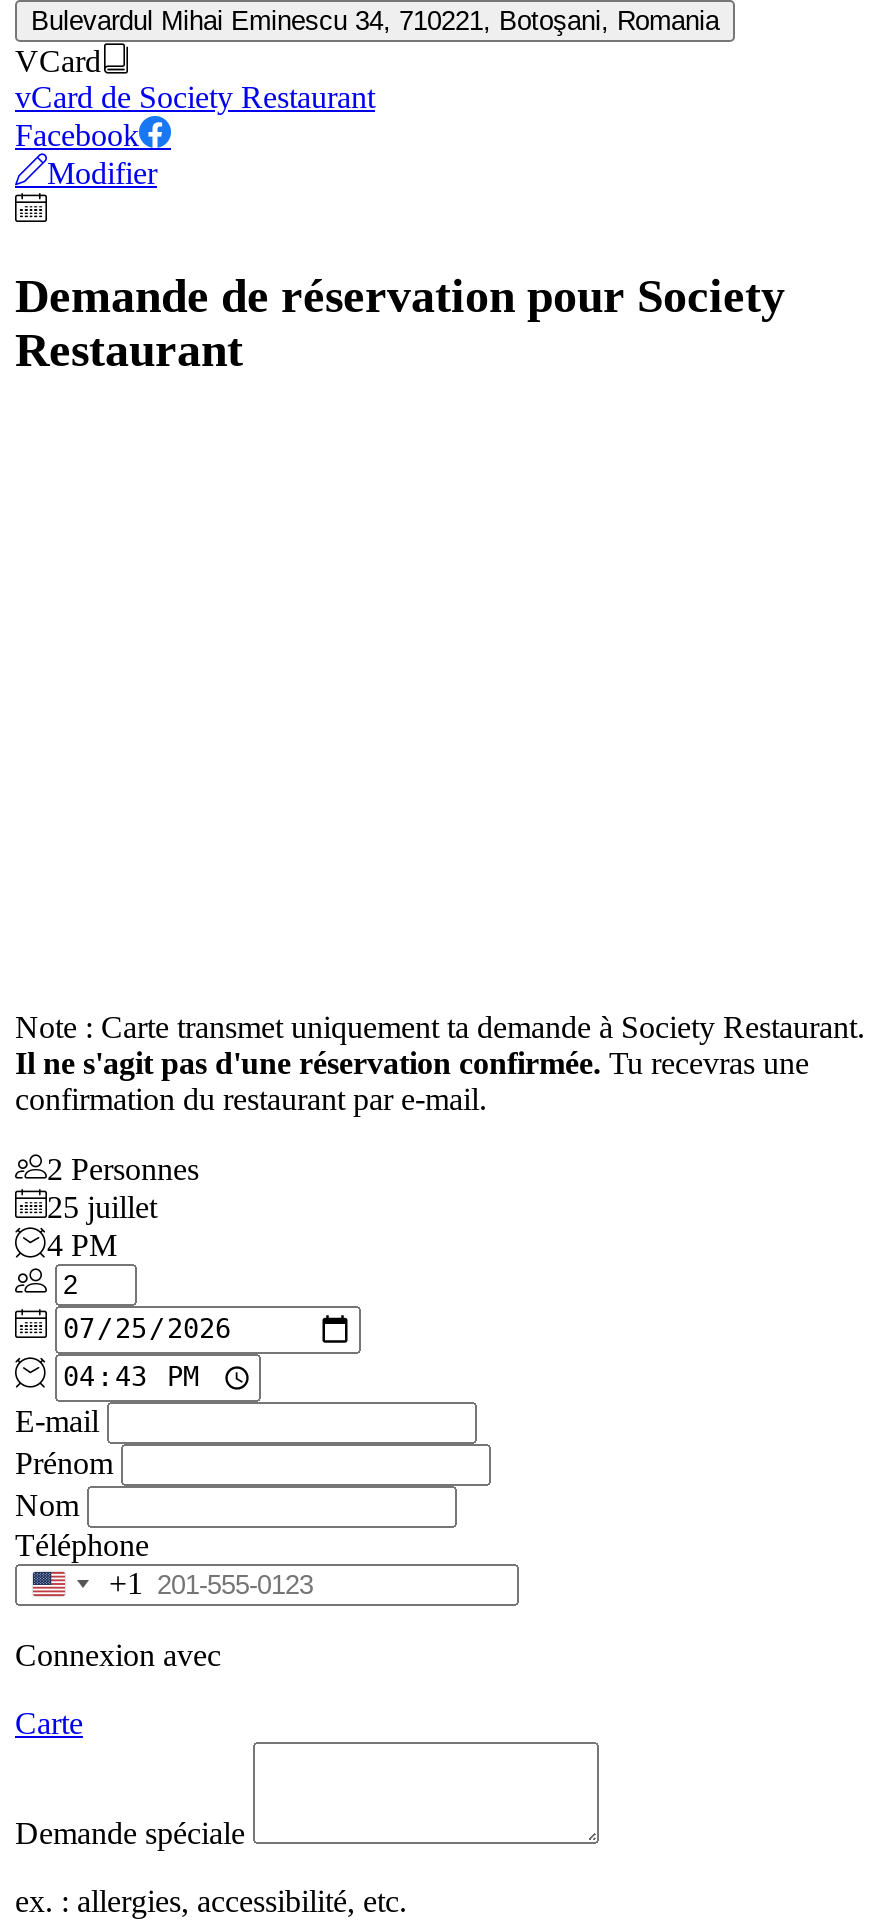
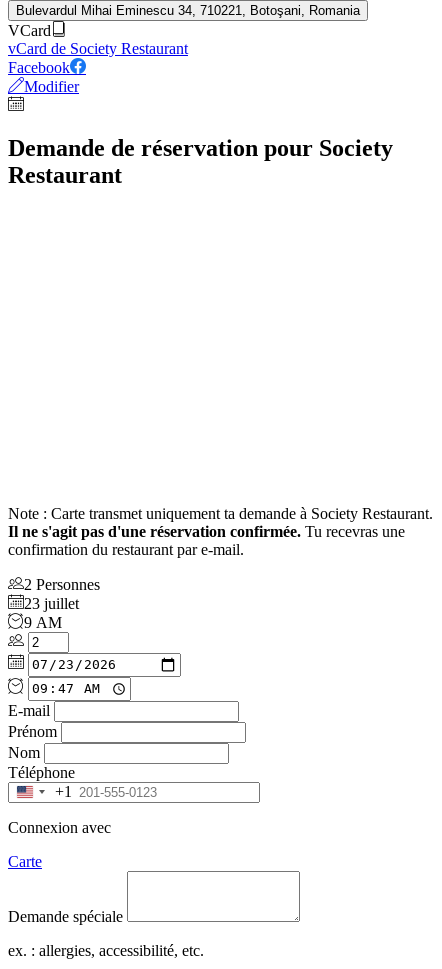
[47,1189,157,1261] 25 juillet | 4 PM -> [24,594,79,630] 23 juillet | 9 AM

